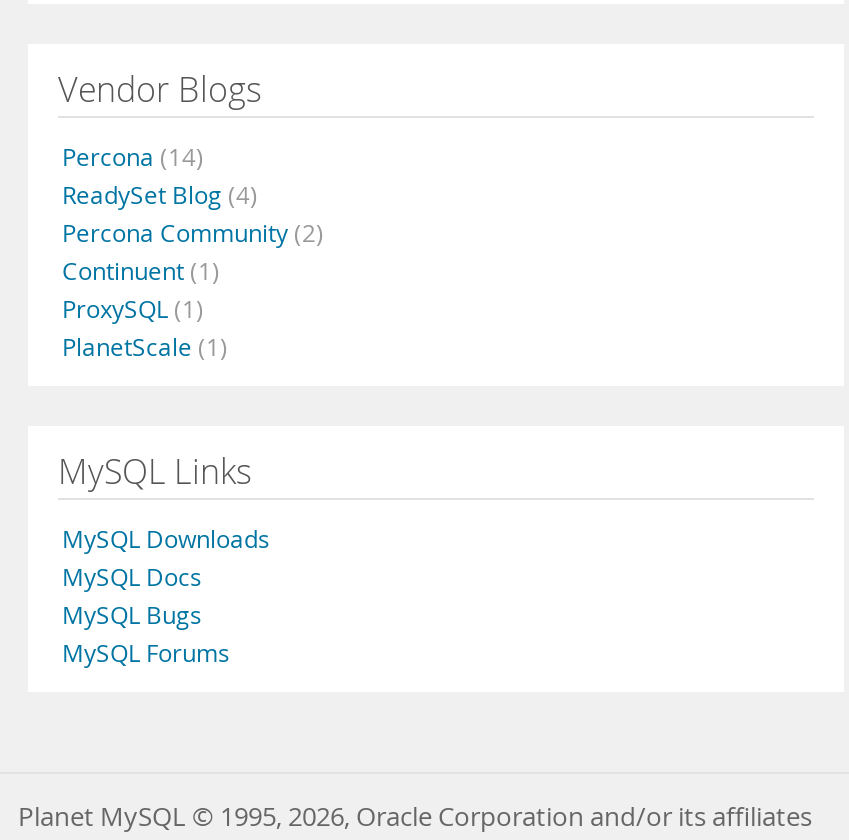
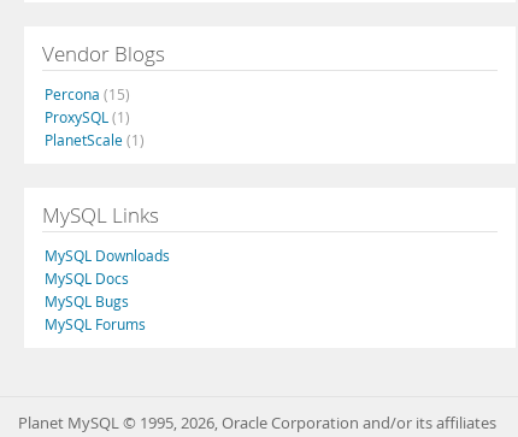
[62,140,324,286] Percona (14) | ReadySet Blog (4) | Percona Community (2) | Continuent (1) -> [45,84,130,104] Percona (15)

